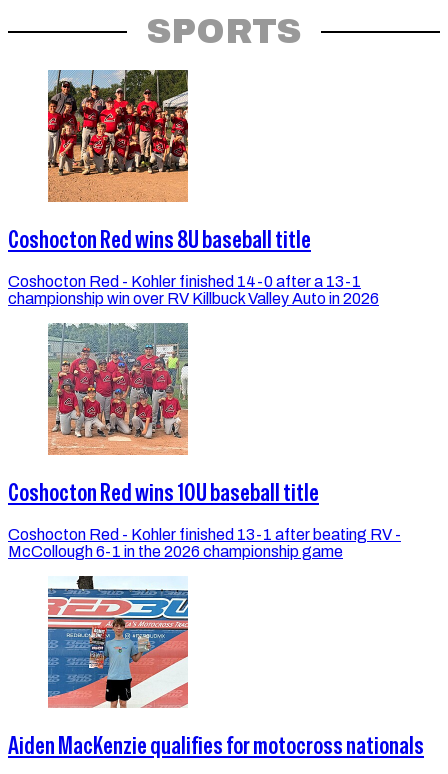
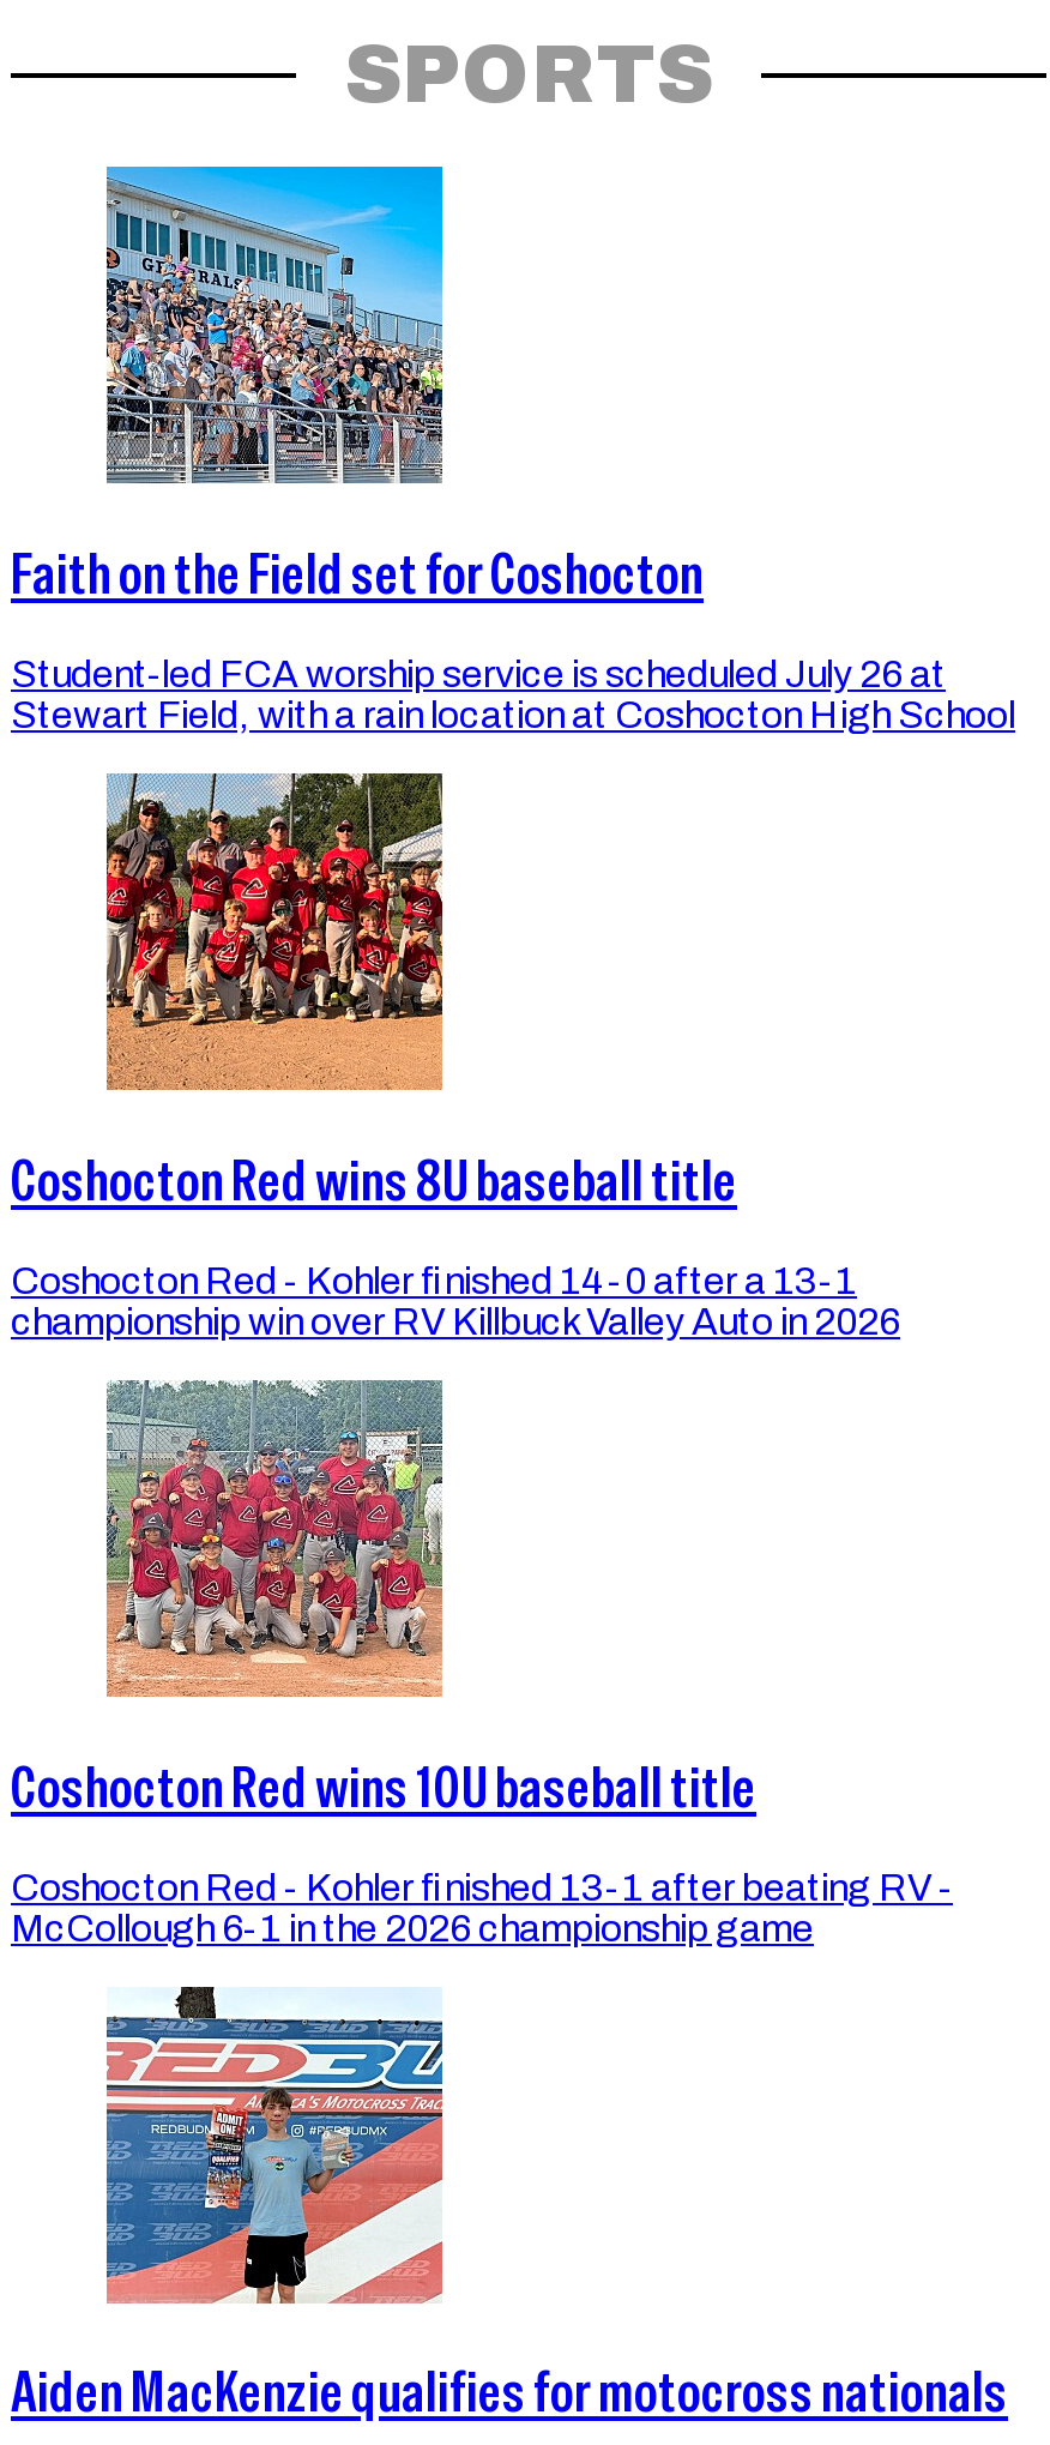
none -> [11,164,1015,735] [image] | Faith on the Field set for Coshocton | Student-led FCA worship service is scheduled July 26 at | Stewart Field, with a rain location at Coshocton High School

